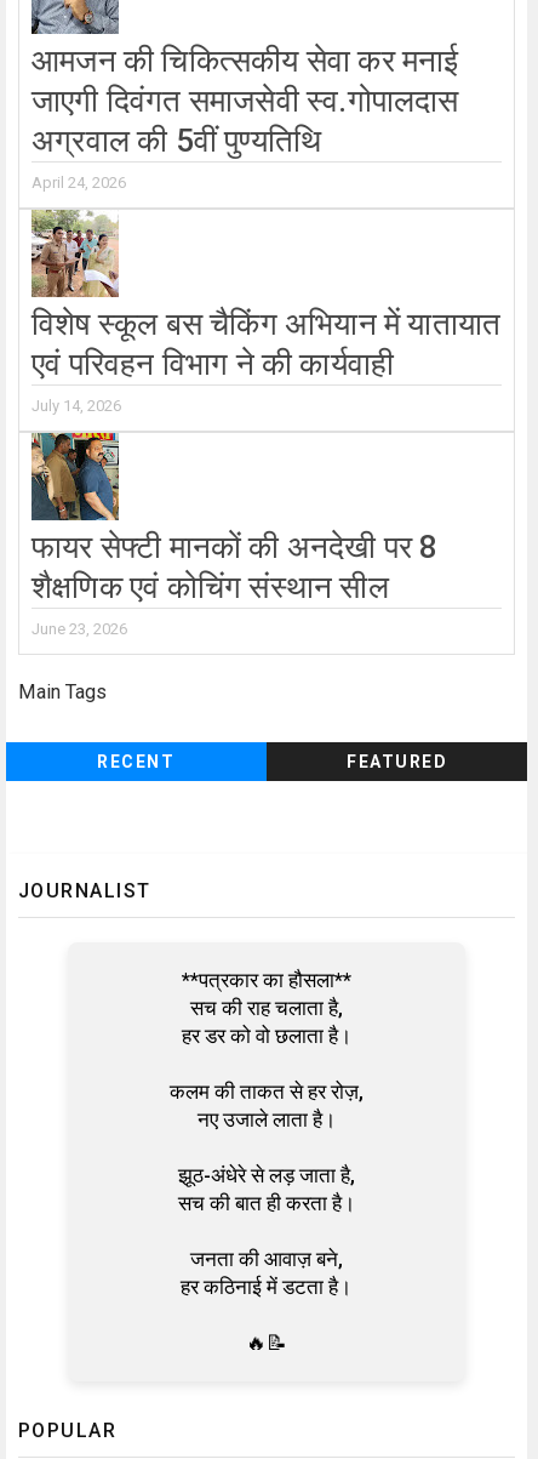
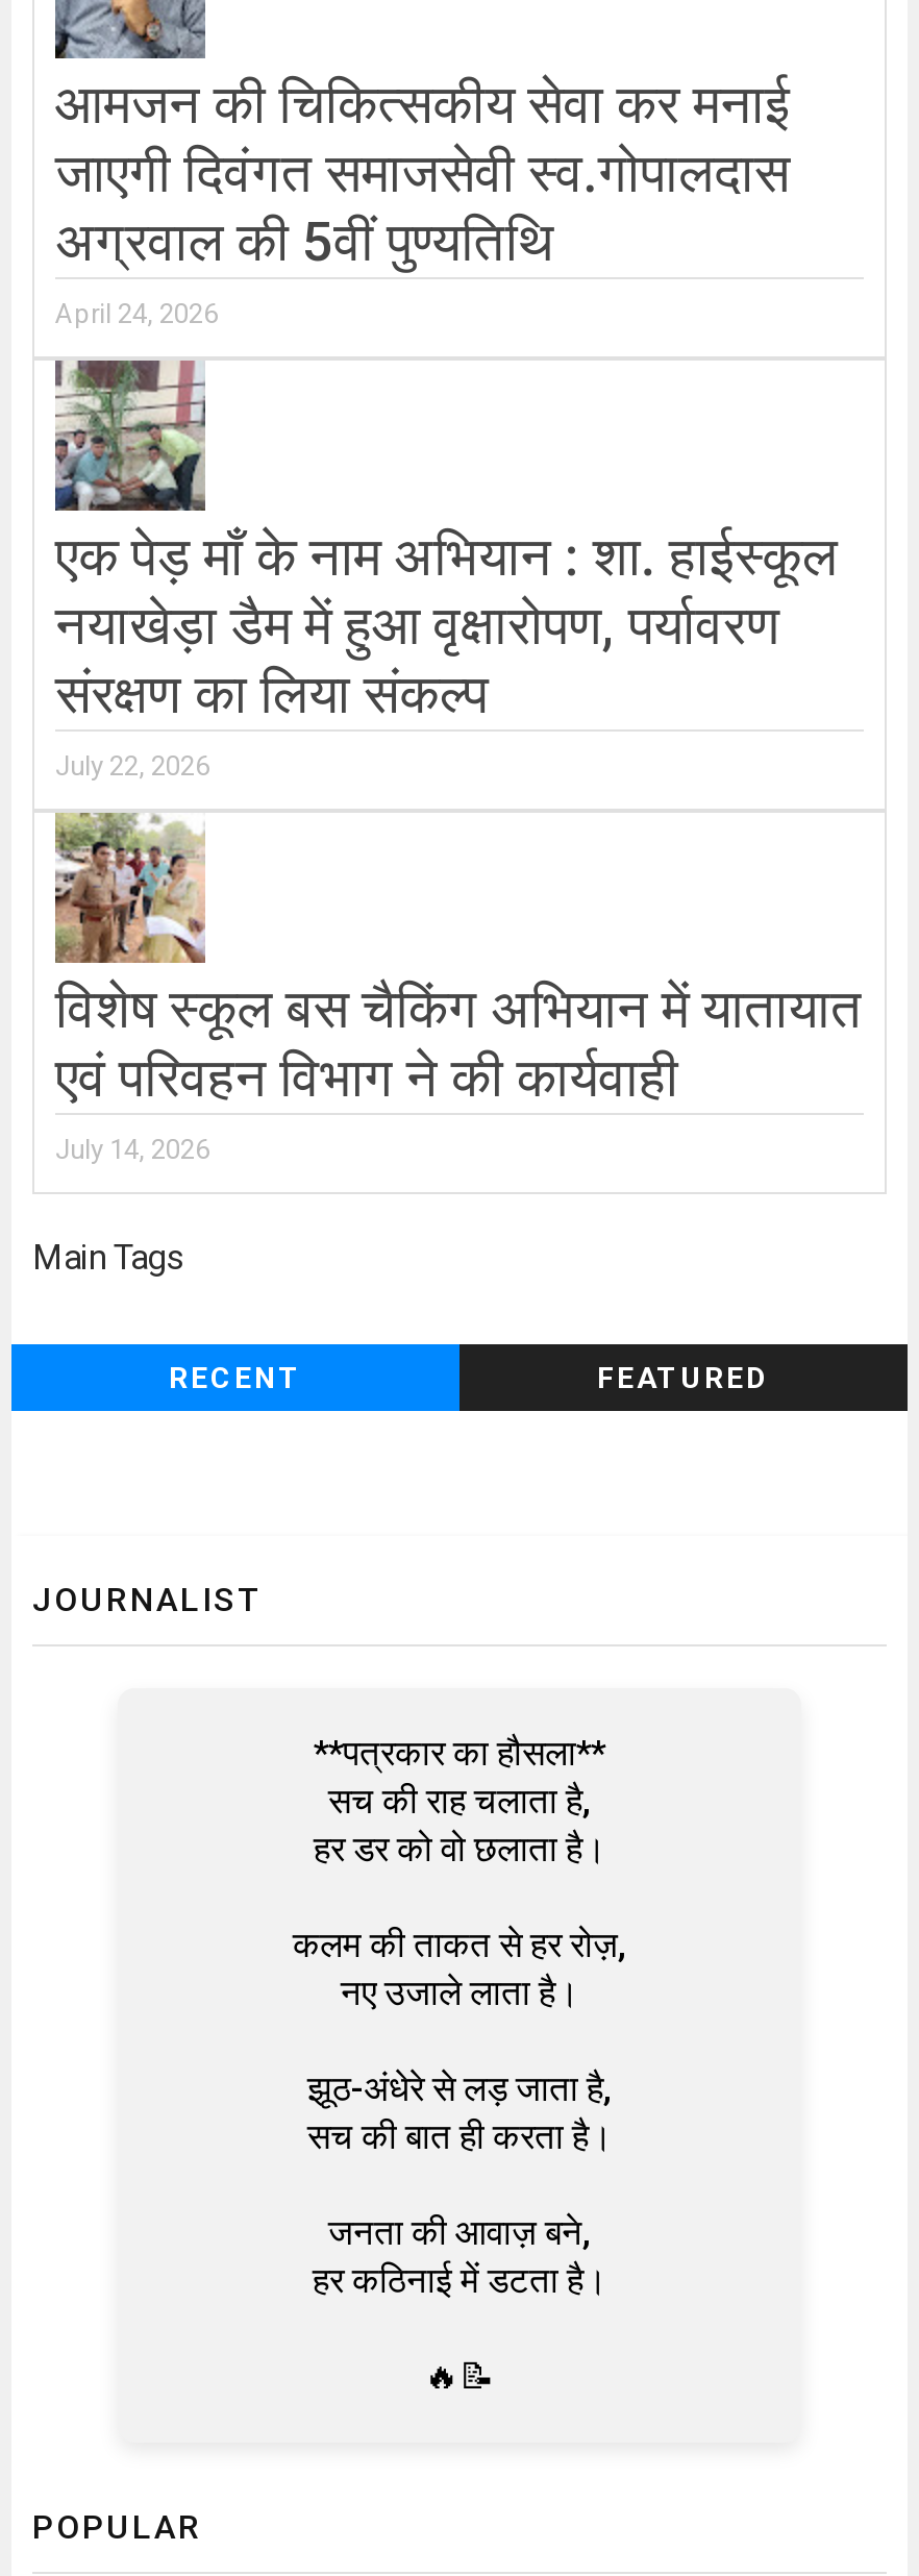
none -> [55,358,838,782] [image] | एक पेड़ माँ के नाम अभियान : शा. हाईस्कूल | नयाखेड़ा डैम में हुआ वृक्षारोपण, पर्यावरण | संरक्षण का लिया संकल्प | July 22, 2026
moved [29,207,501,415] -> [51,809,862,1165]: [image] | विशेष स्कूल बस चैकिंग अभियान में यातायात | एवं परिवहन विभाग ने की कार्यवाही | July 14, 2026
[30,432,438,638] [image] | फायर सेफ्टी मानकों की अनदेखी पर 8 | शैक्षणिक एवं कोचिंग संस्थान सील | June 23, 2026 -> none

